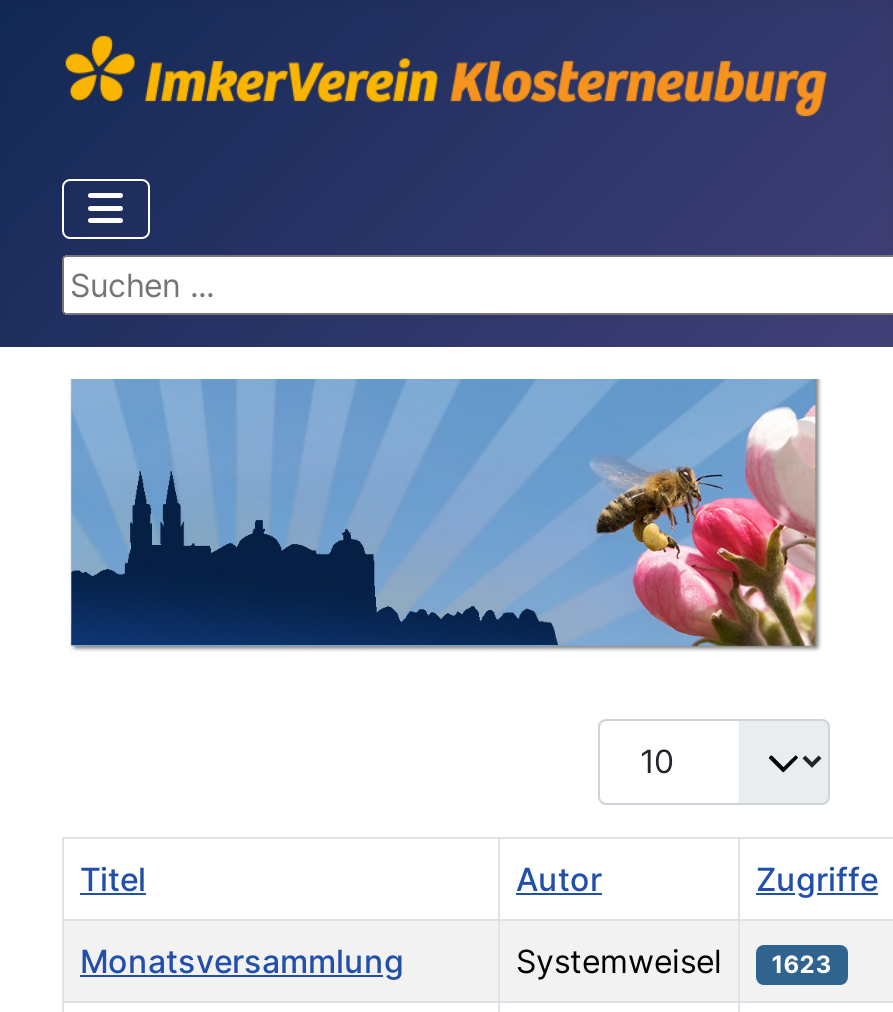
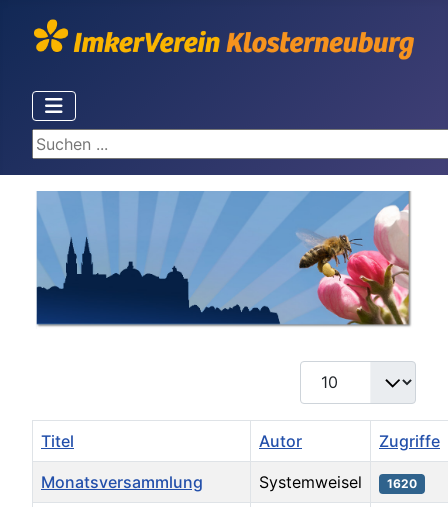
[516,941,832,981] Systemweisel 1623 -> [259,472,417,492] Systemweisel 1620

